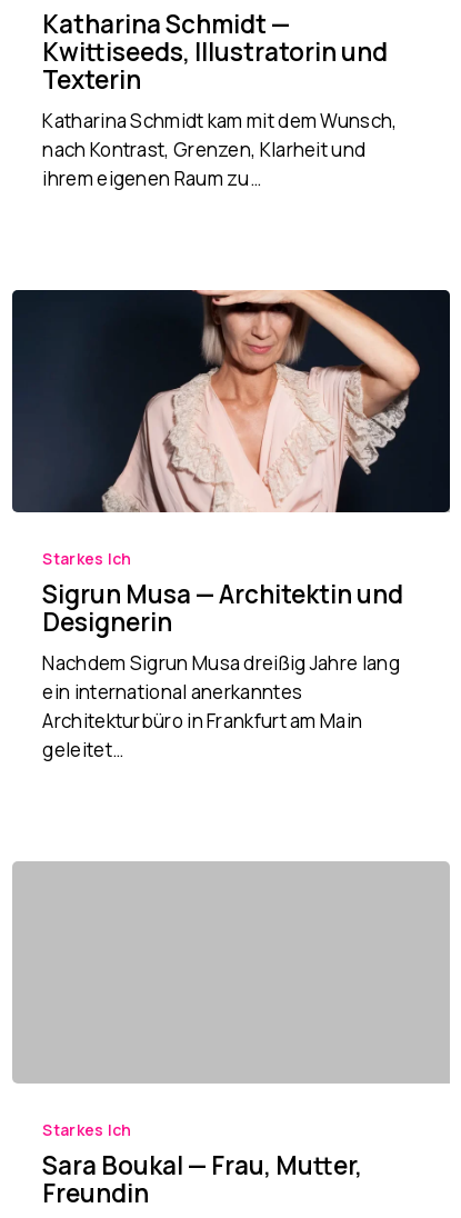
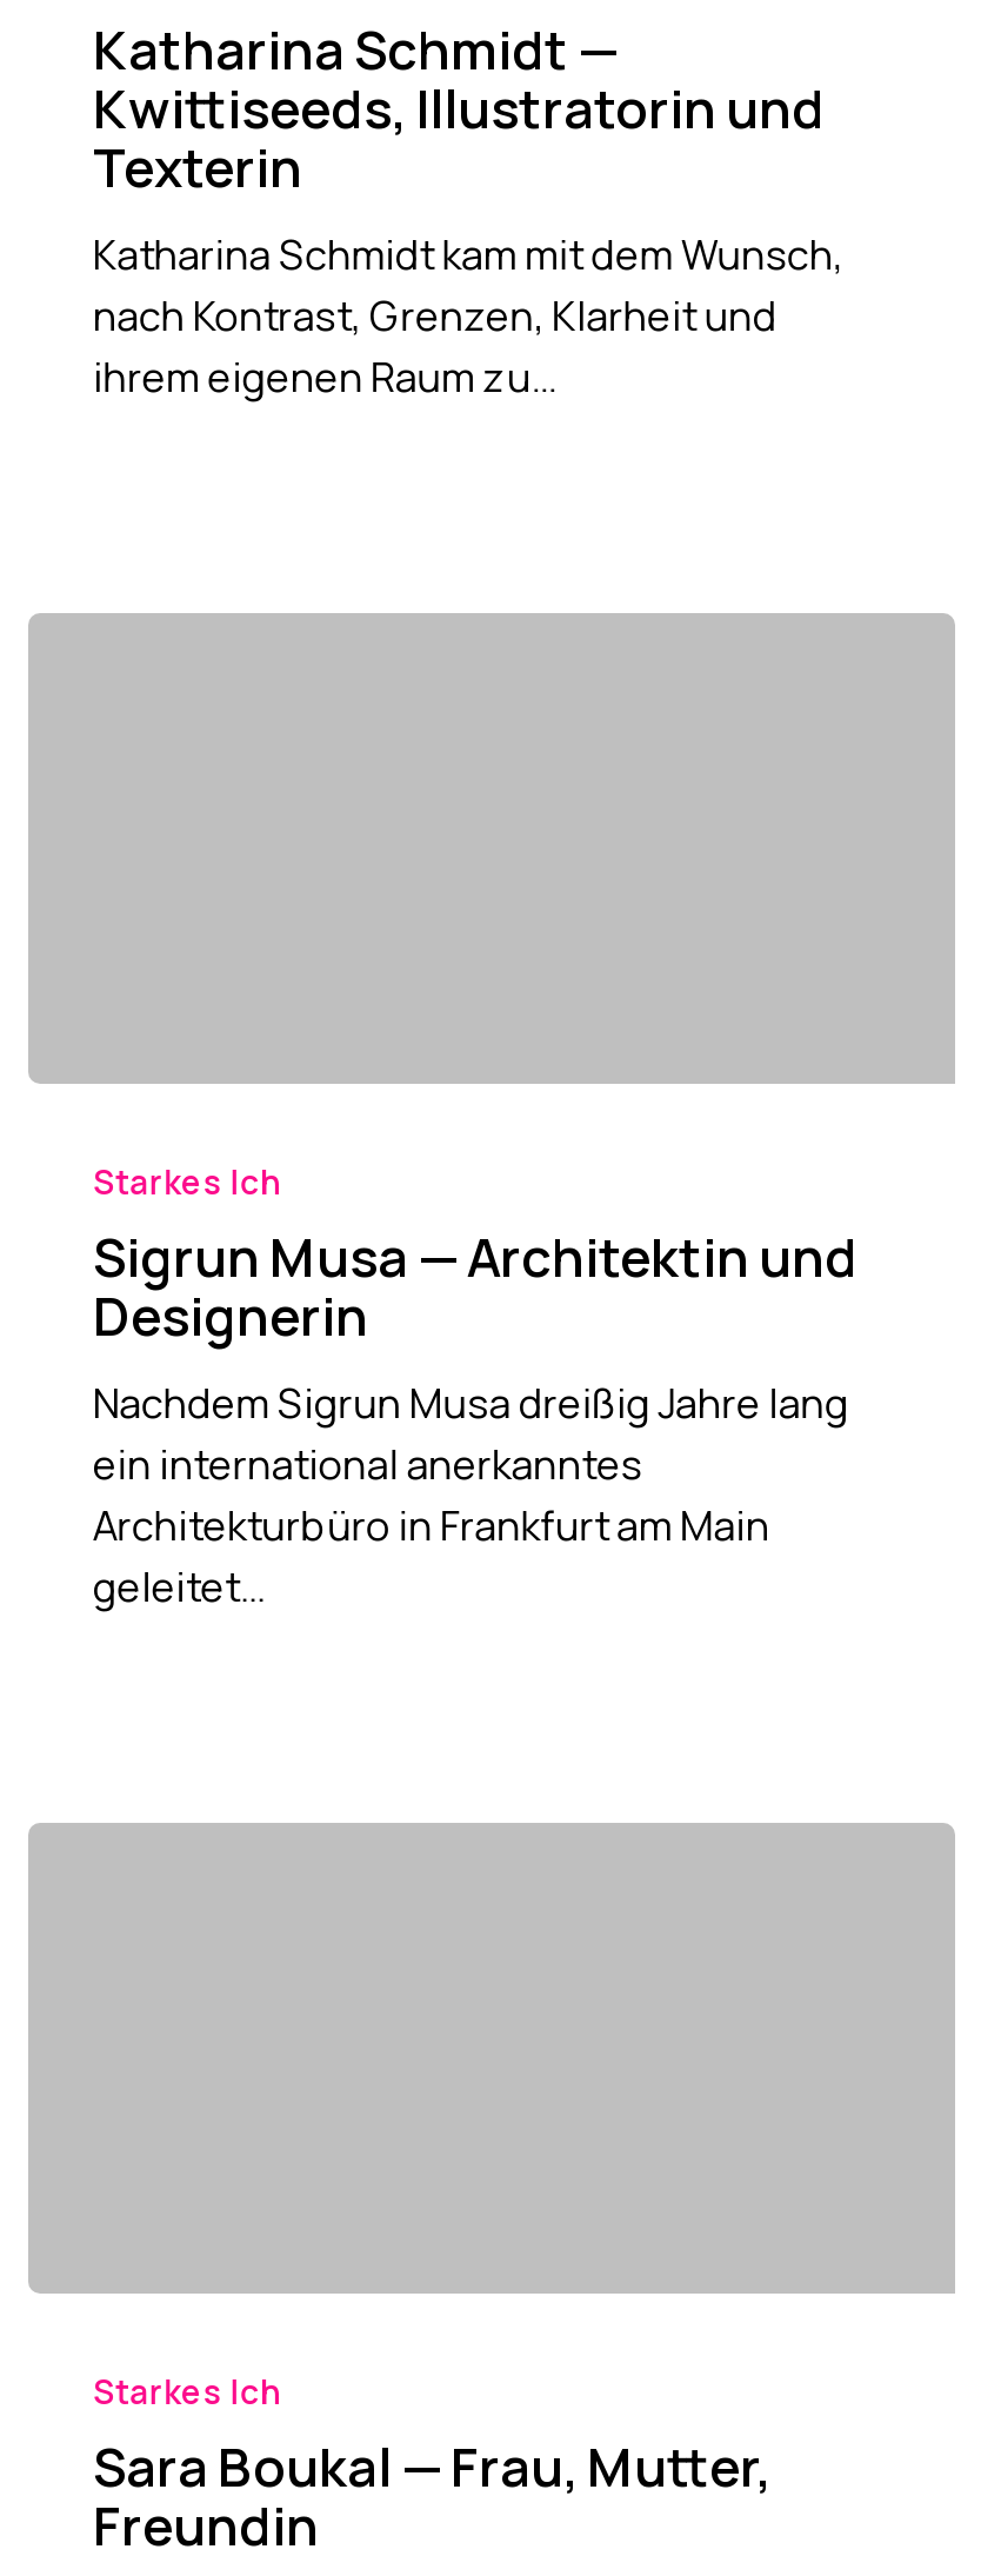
[12,290,450,512] [image] -> none

